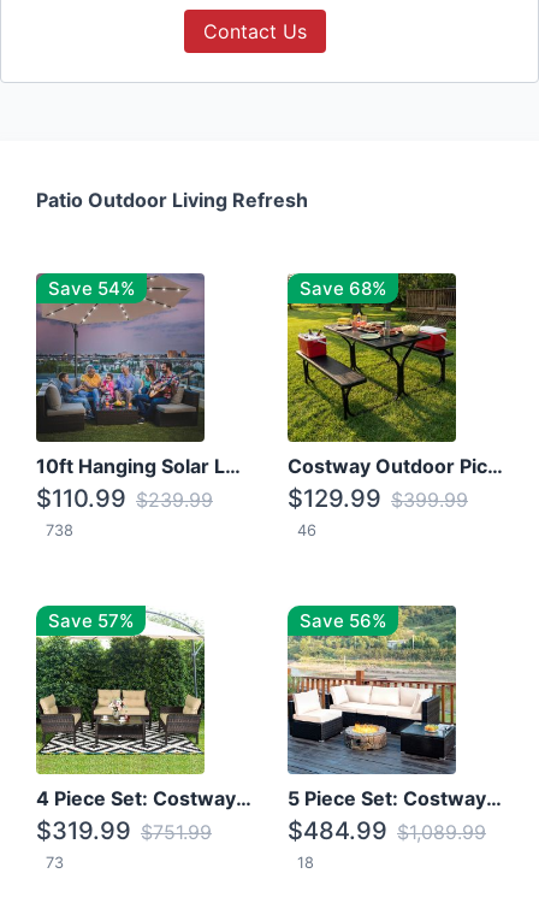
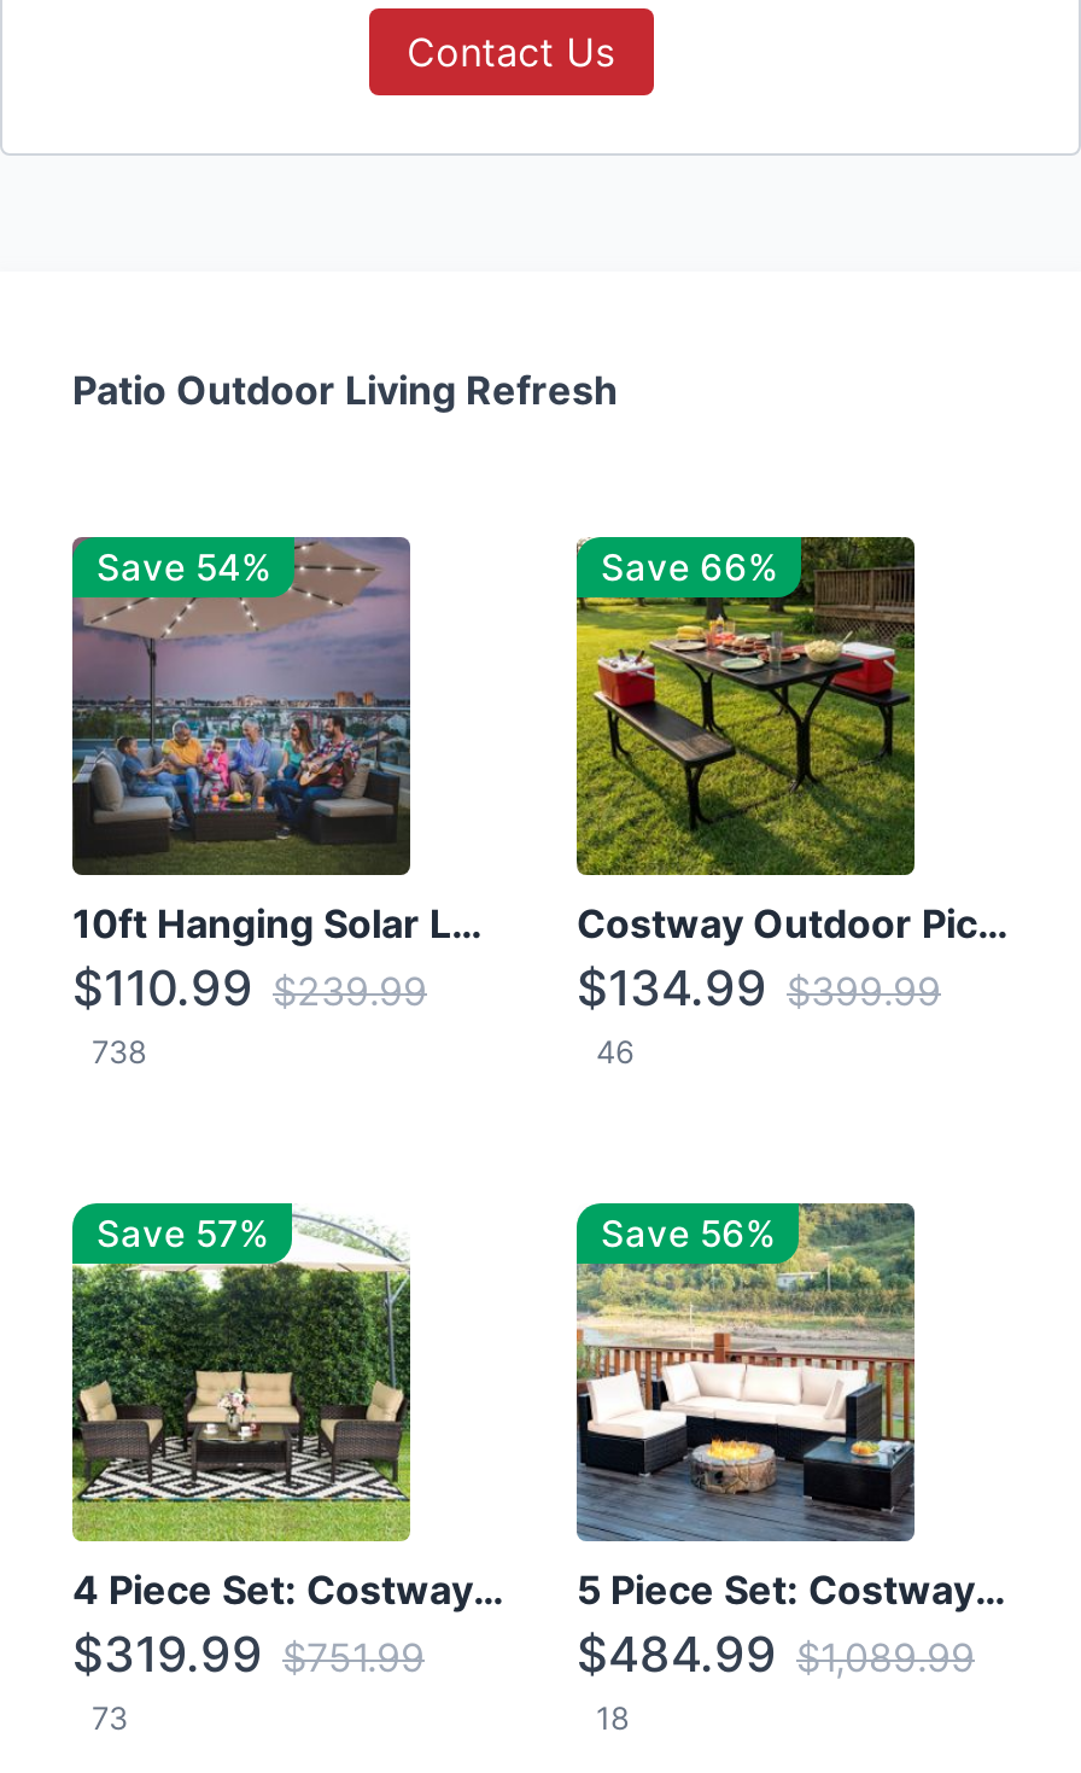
[300,277,386,300] Save 68% -> [601,544,777,590] Save 66%
[288,484,468,513] $129.99 $399.99 -> [577,959,941,1017] $134.99 $399.99

